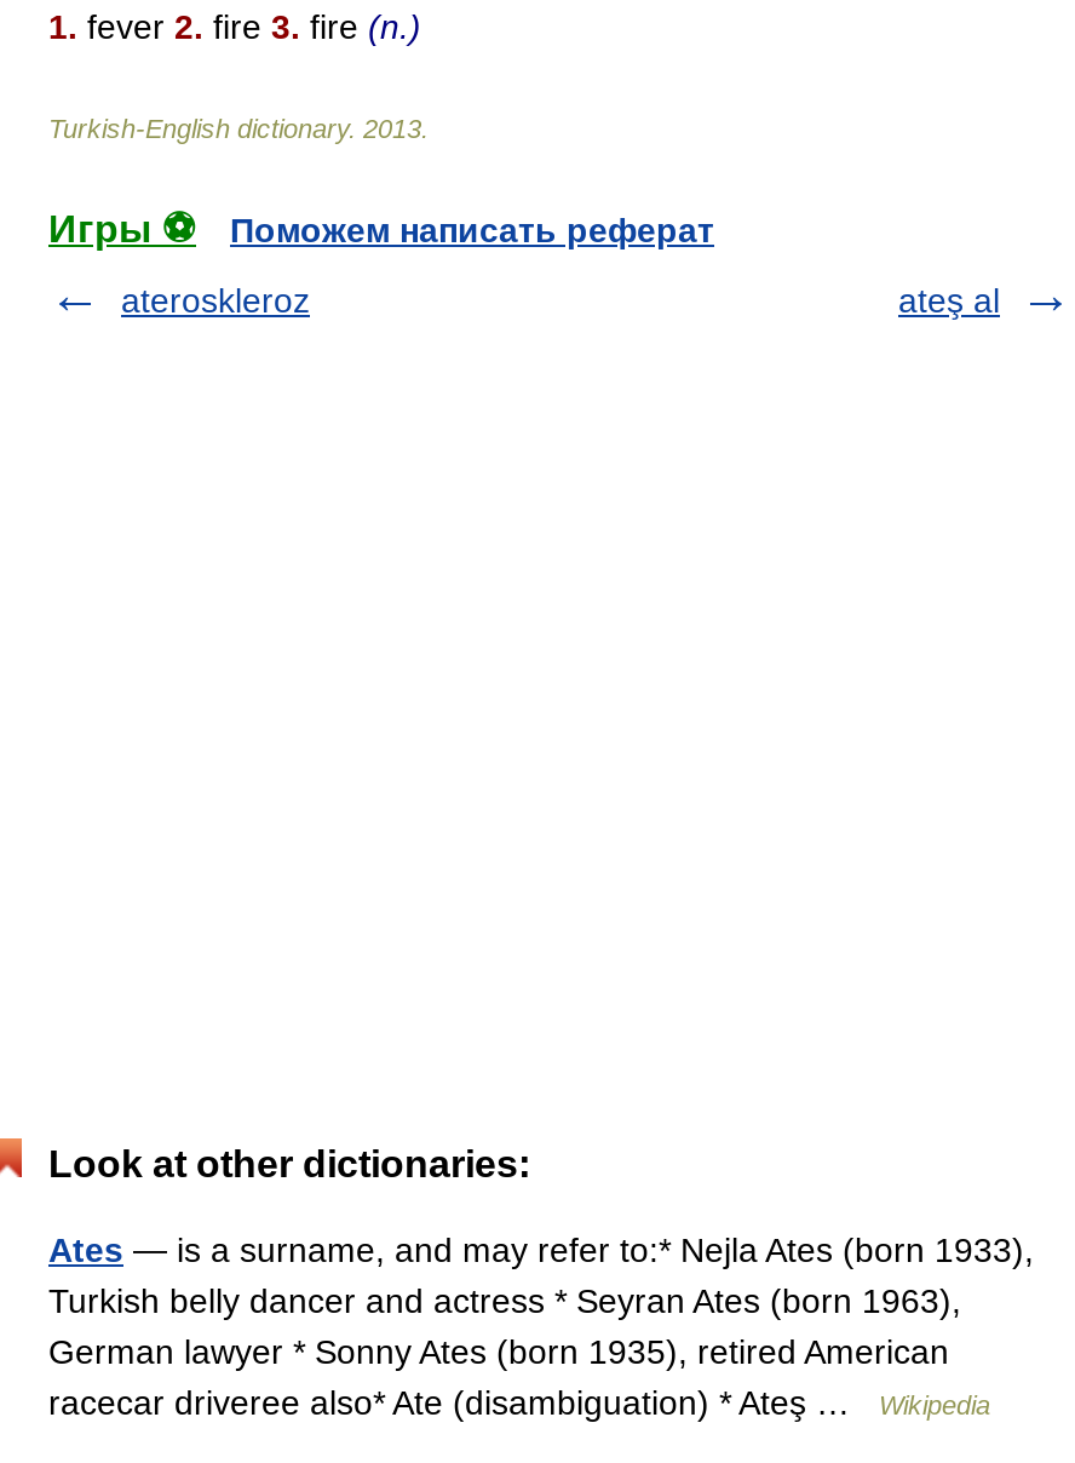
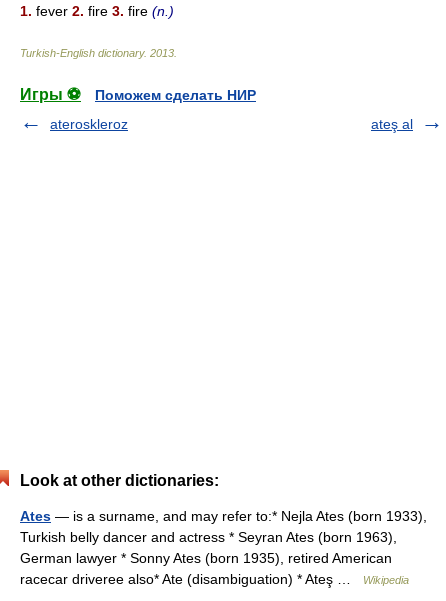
[230,211,714,249] Поможем написать реферат -> [95,87,256,103] Поможем сделать НИР

